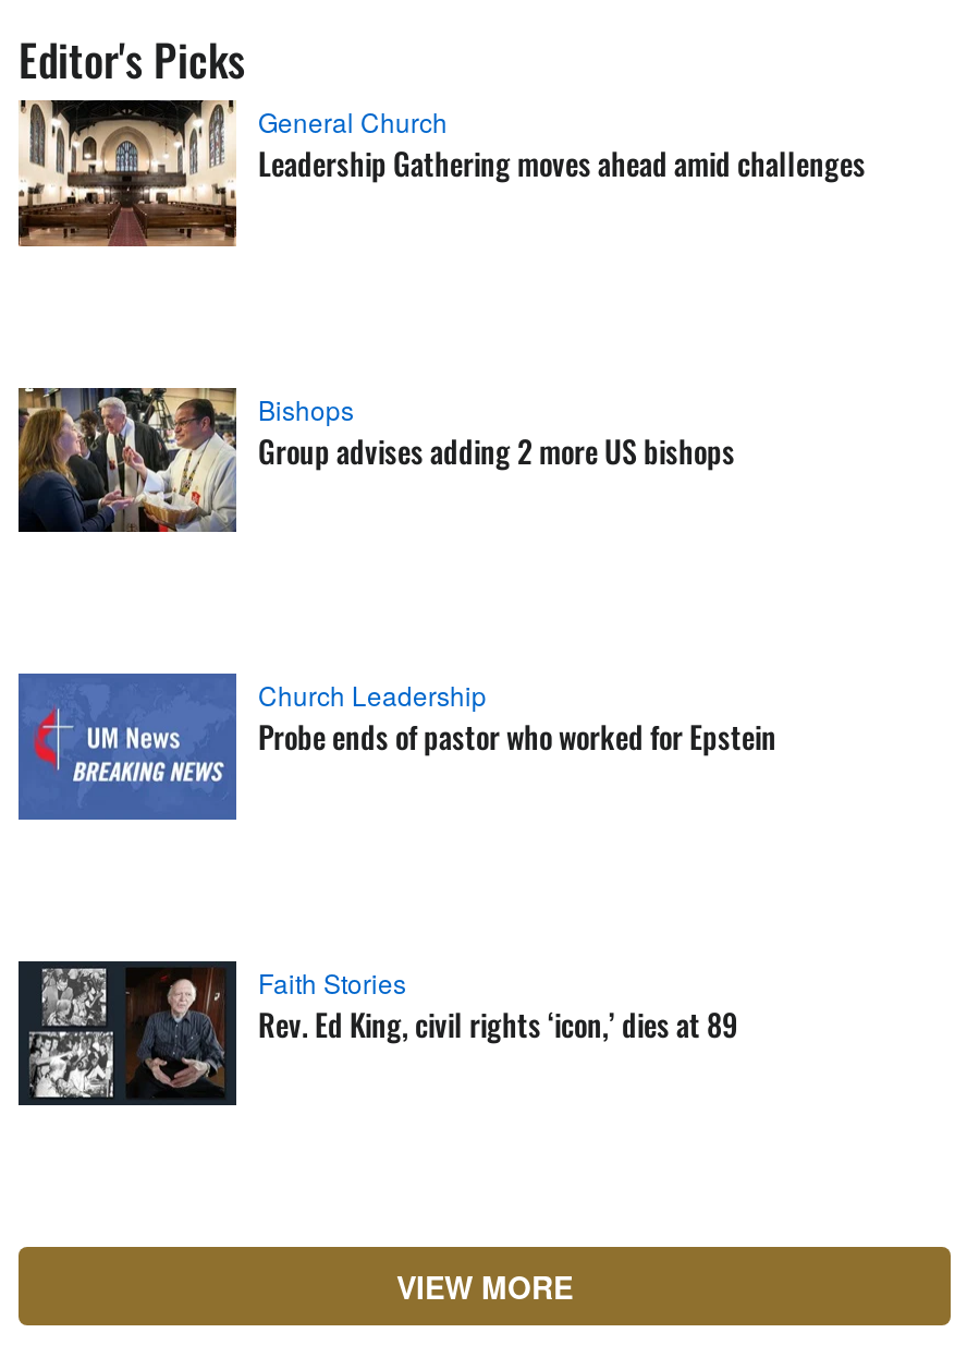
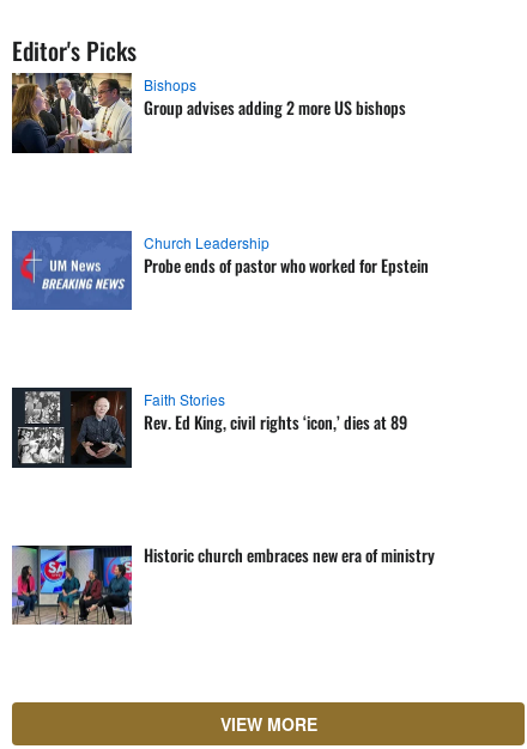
[16,98,866,249] [image] | General Church | Leadership Gathering moves ahead amid challenges -> none
moved [14,384,776,1045] -> [10,71,429,434]: [image] | Bishops | Group advises adding 2 more US bishops | Church Leadership | Probe ends of pastor who worked for Epstein | Faith Stories | Rev. Ed King, civil rights ‘icon,’ dies at 89
none -> [11,541,435,626] [image] | Historic church embraces new era of ministry

